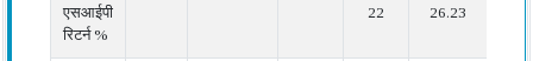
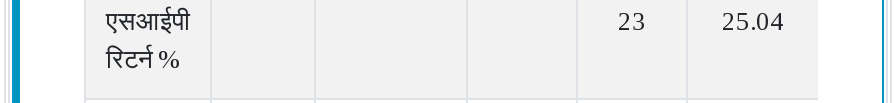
[368,4,384,21] 22 -> [618,6,646,36] 23
[429,4,466,21] 26.23 -> [722,6,784,36] 25.04

